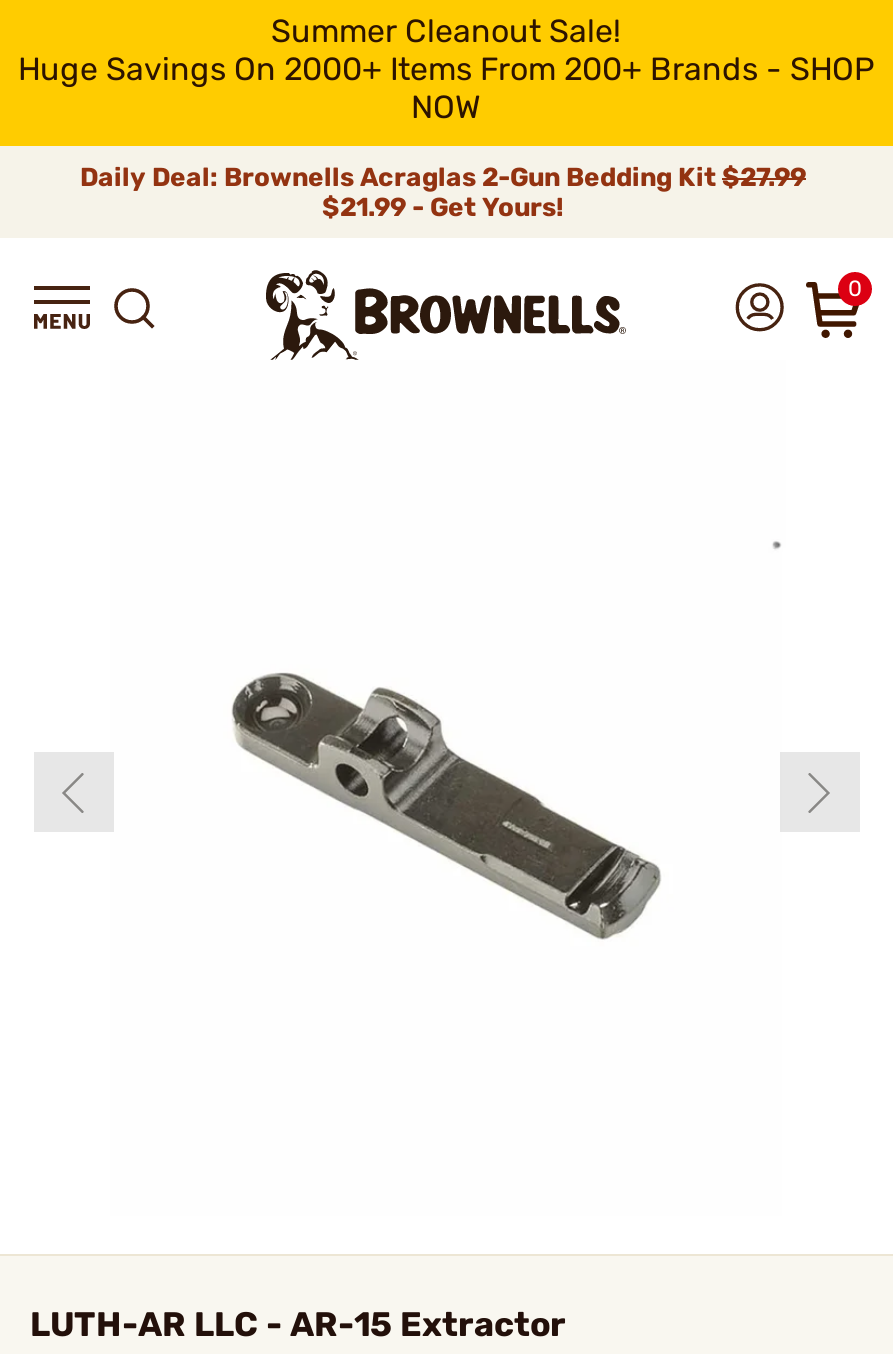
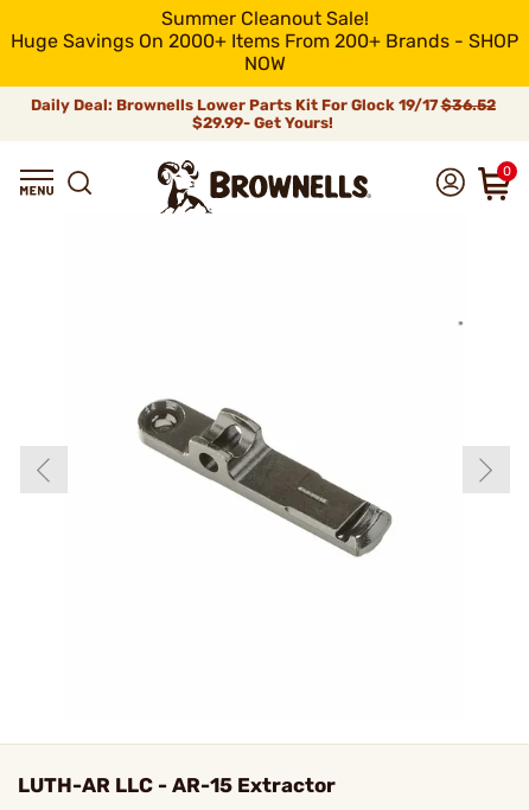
[80,162,806,222] Daily Deal: Brownells Acraglas 2-Gun Bedding Kit $27.99 | $21.99 - Get Yours! -> [30,96,495,132] Daily Deal: Brownells Lower Parts Kit For Glock 19/17 $36.52 | $29.99- Get Yours!

